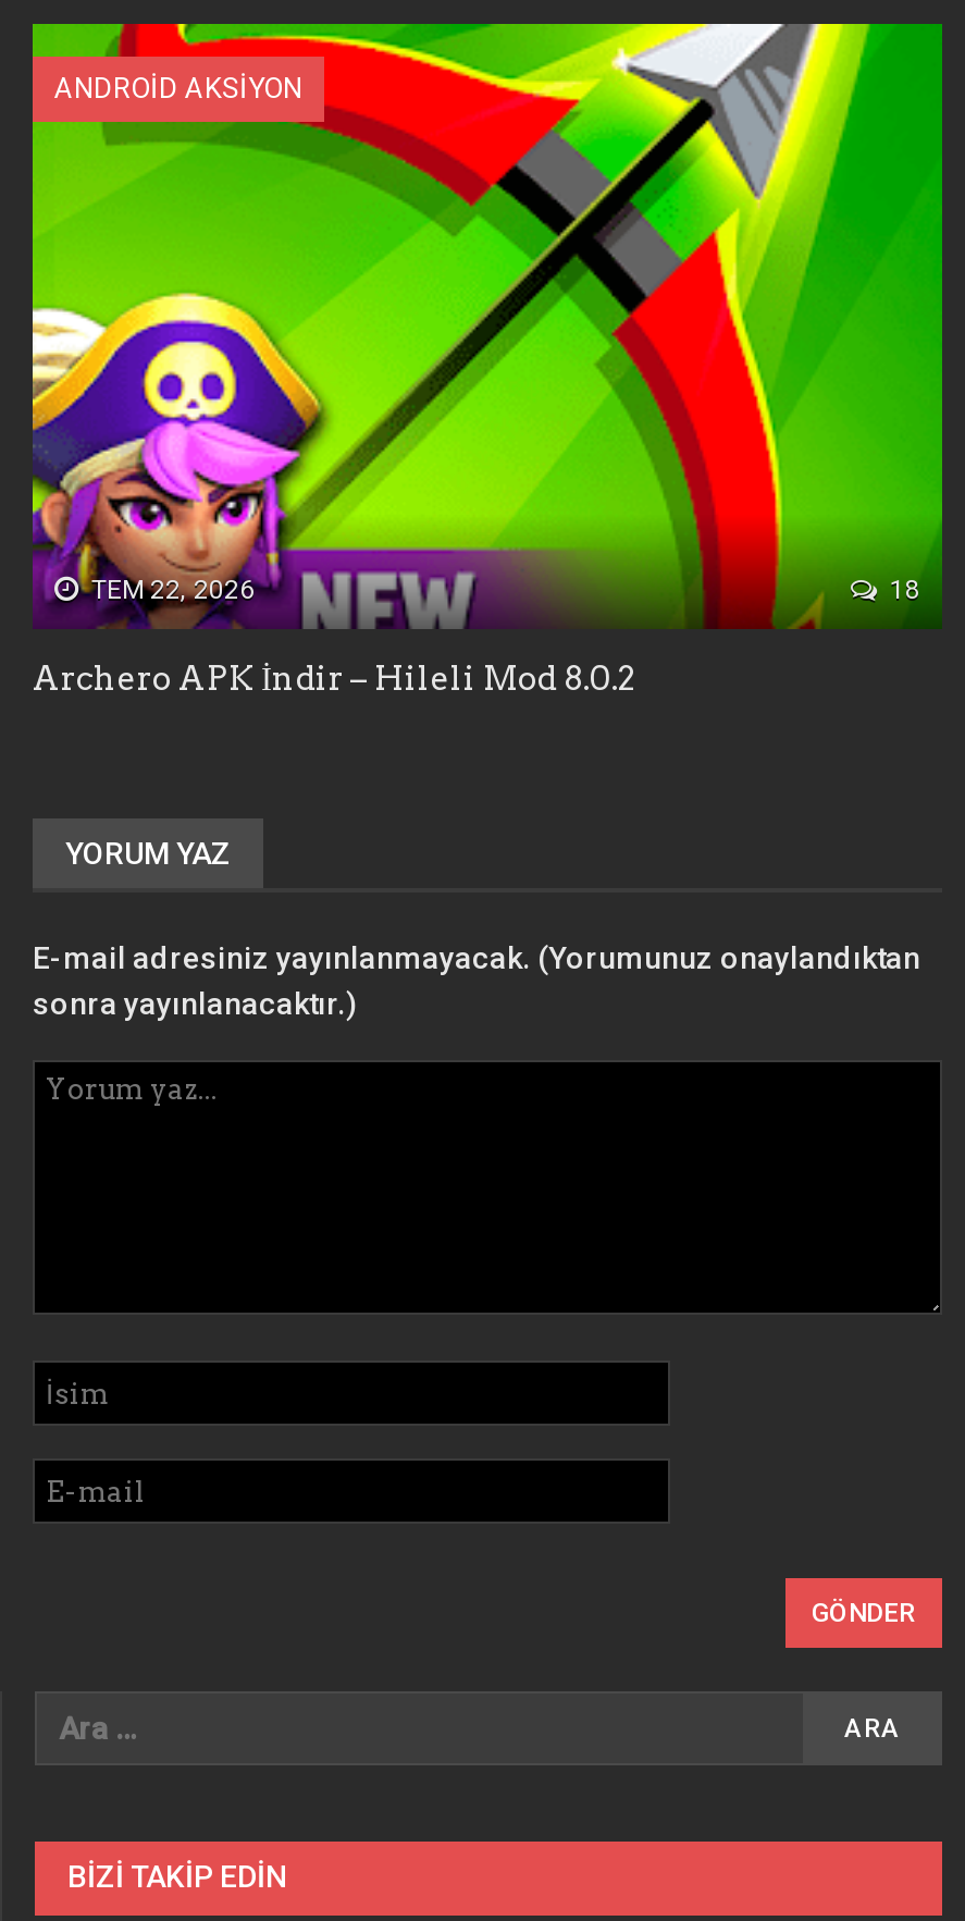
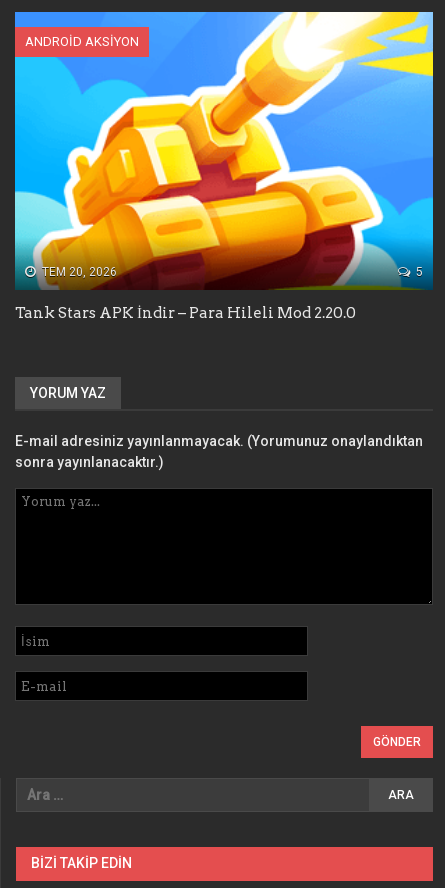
[30,22,944,629] [image] | TEM 22, 2026 | 18 -> [14,11,434,290] [image] | TEM 20, 2026 | 5
[33,660,635,699] Archero APK İndir – Hileli Mod 8.0.2 -> [15,304,356,322] Tank Stars APK İndir – Para Hileli Mod 2.20.0

